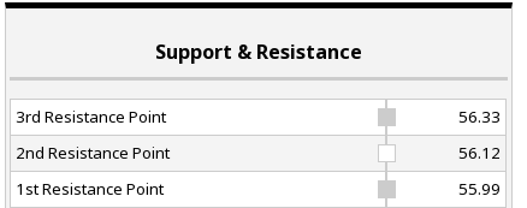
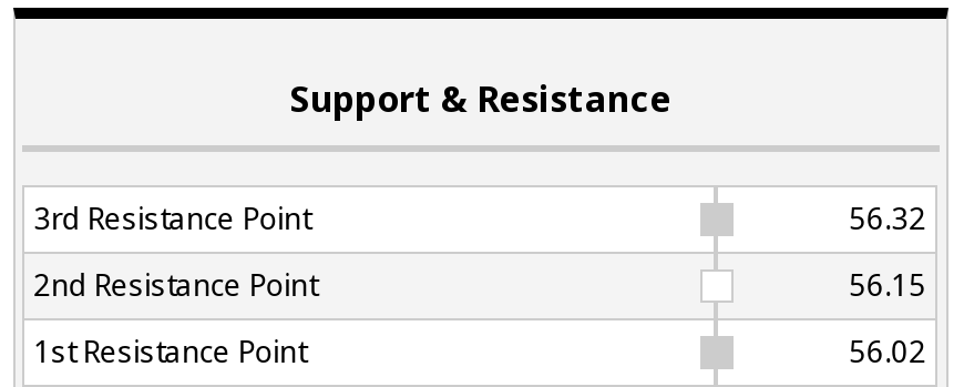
[459,106,501,128] 56.33 -> [849,199,927,239] 56.32
[459,142,501,164] 56.12 -> [849,266,927,306] 56.15
[459,178,501,200] 55.99 -> [849,332,927,372] 56.02

